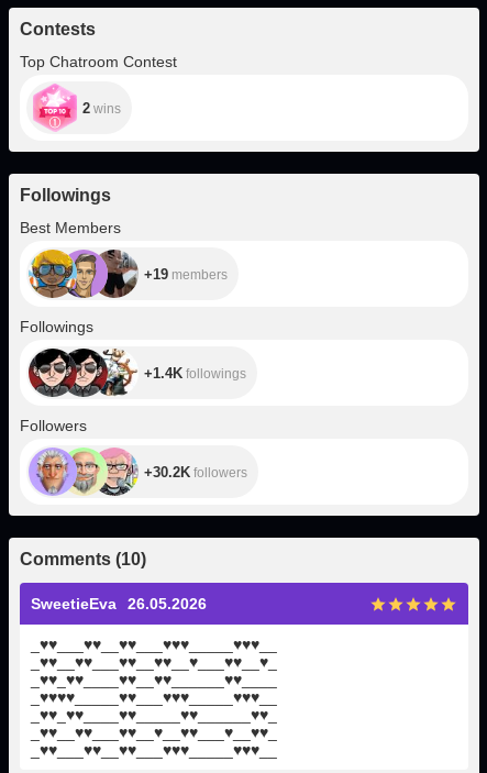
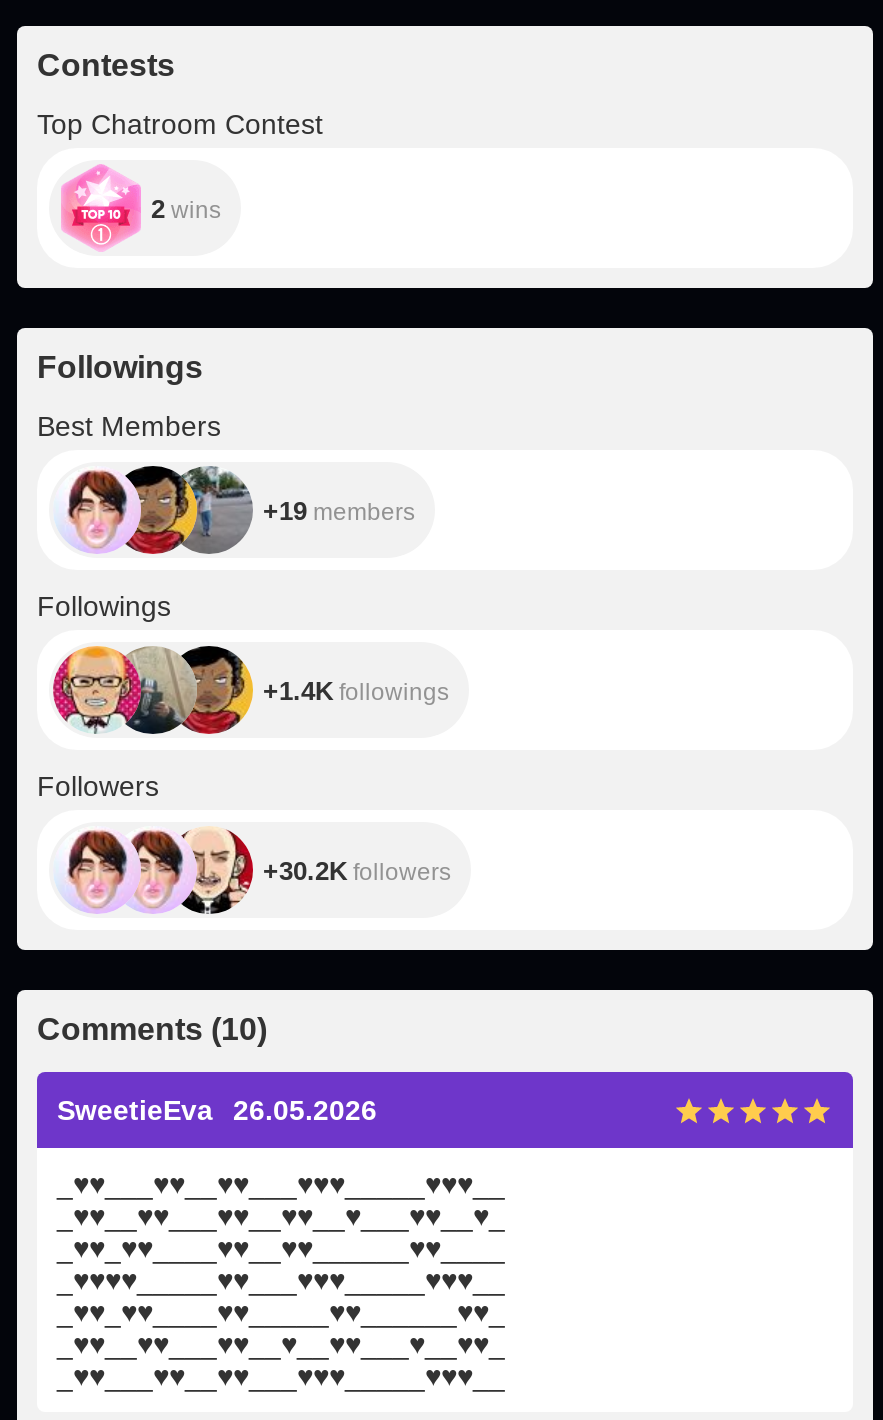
[29,249,136,299] [image] -> [55,464,251,554] [image]
[29,347,139,397] [image] -> [53,644,255,734] [image]
[29,448,139,496] [image] -> [55,828,255,914] [image]

